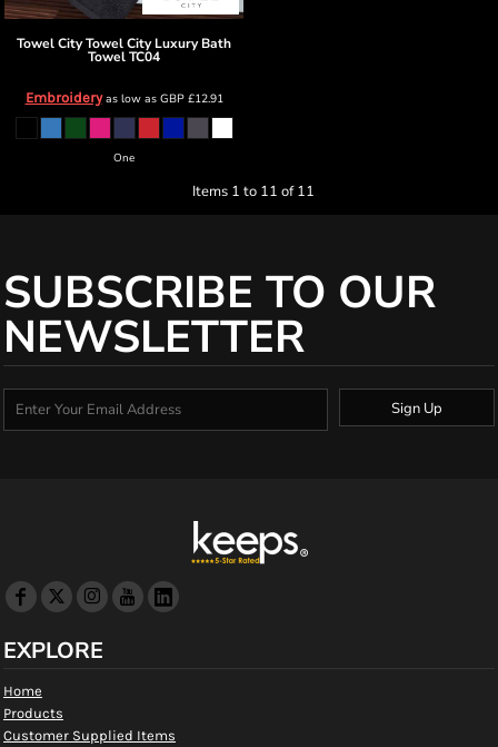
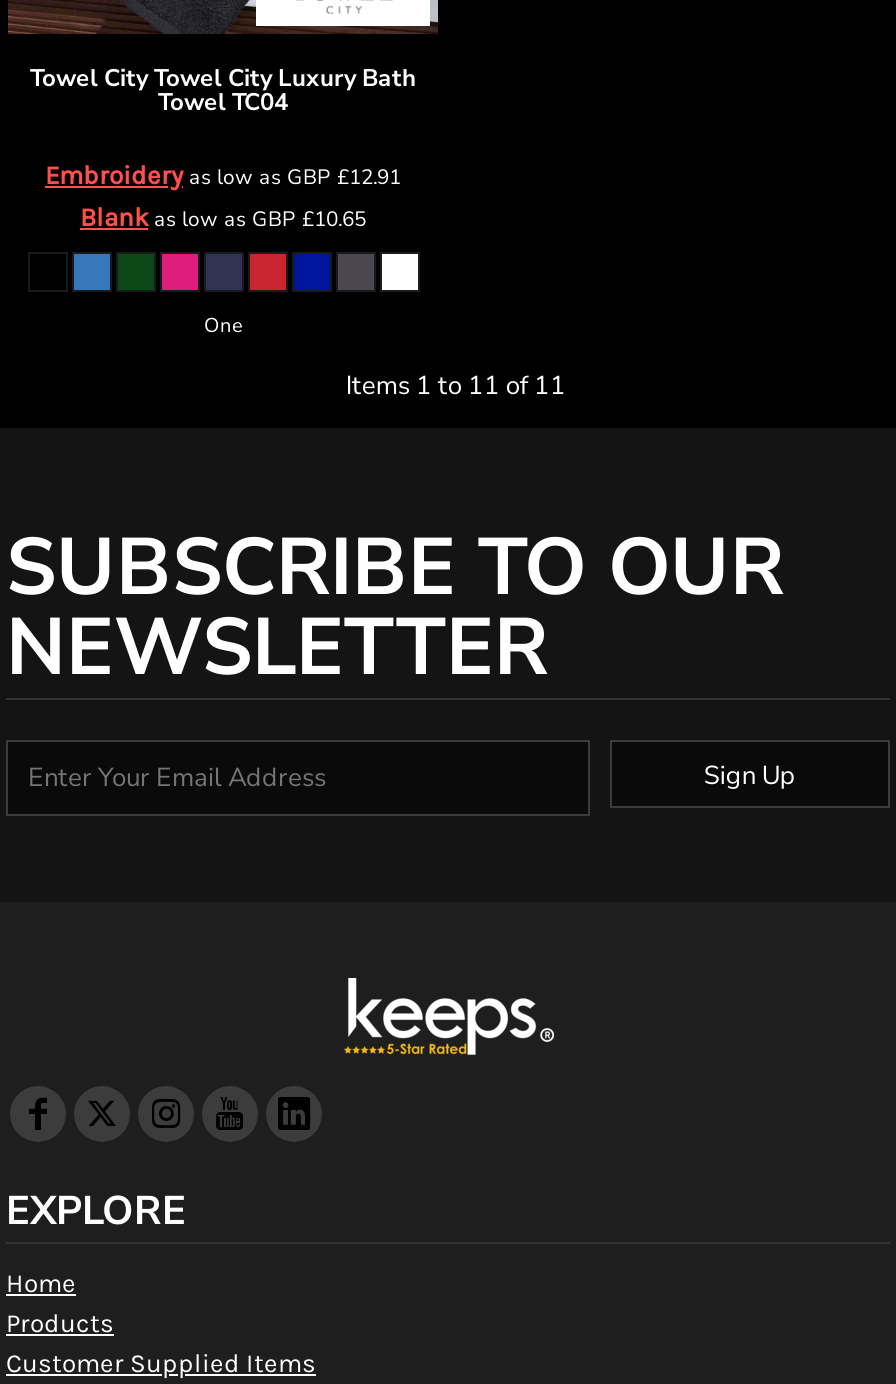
none -> [80,202,366,234] Blank as low as GBP £10.65

